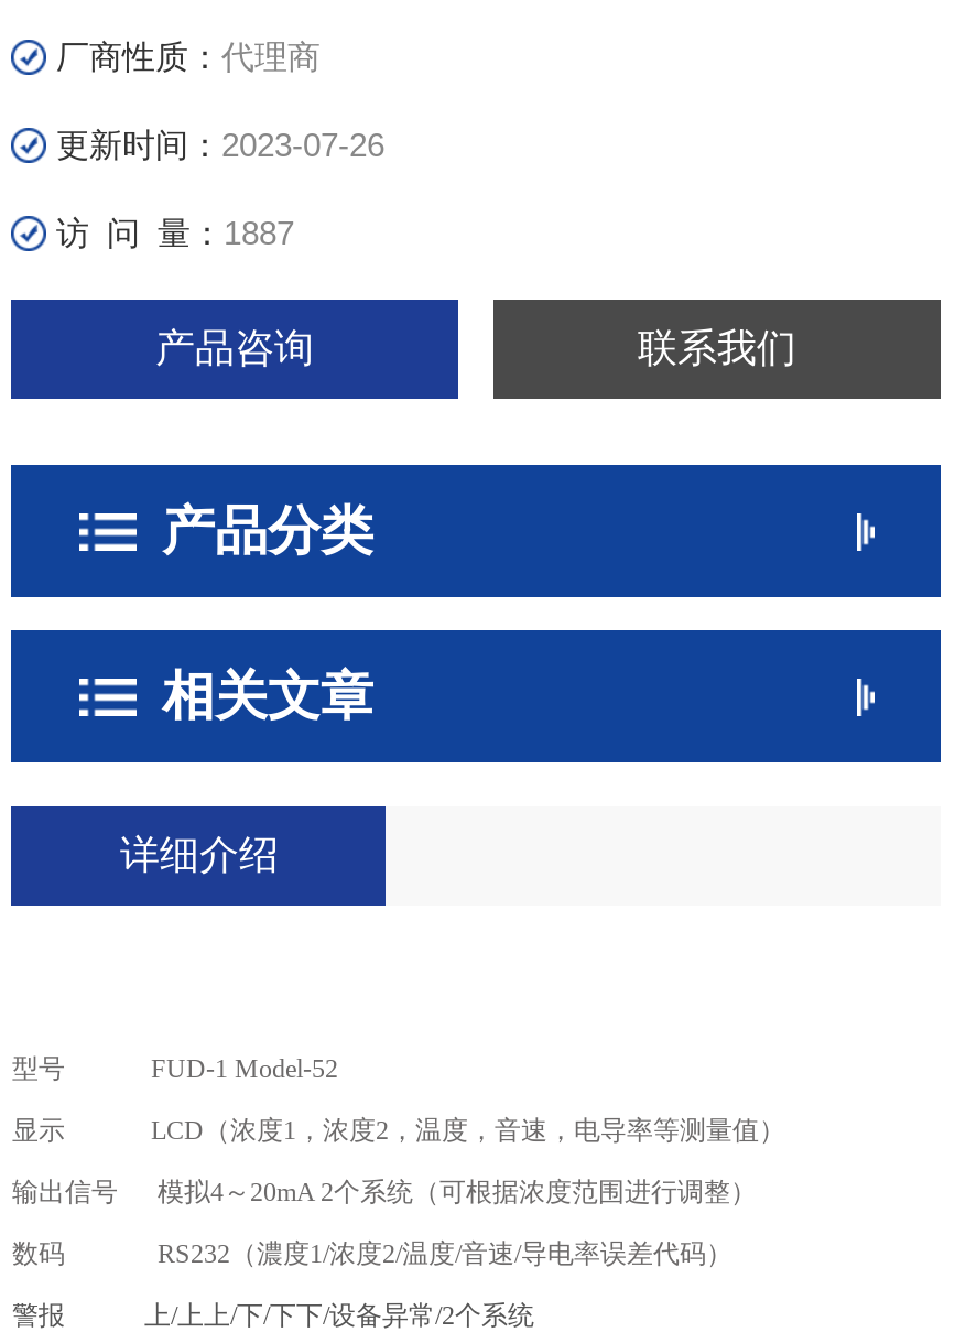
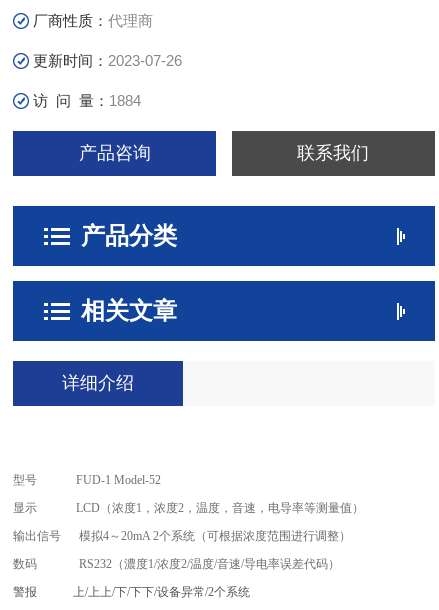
[56,214,294,251] 访 问 量：1887 -> [33,92,141,109] 访 问 量：1884

